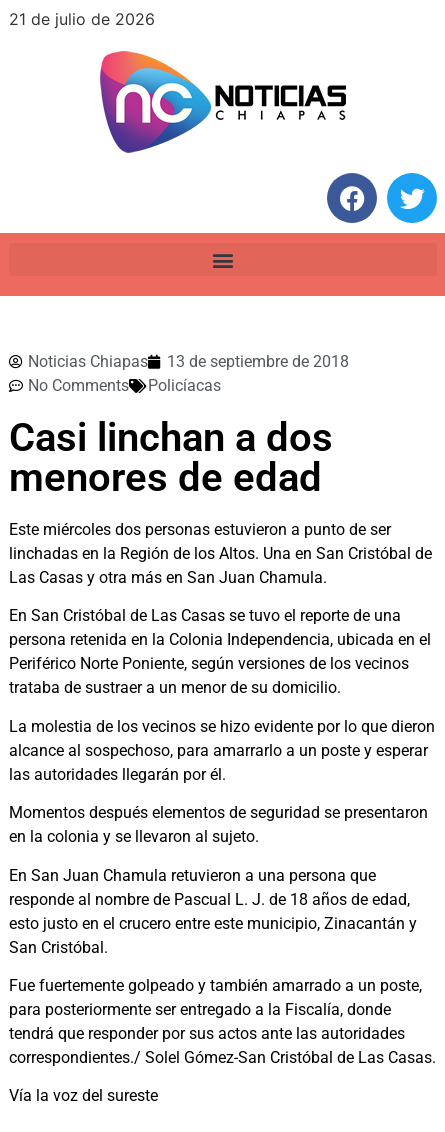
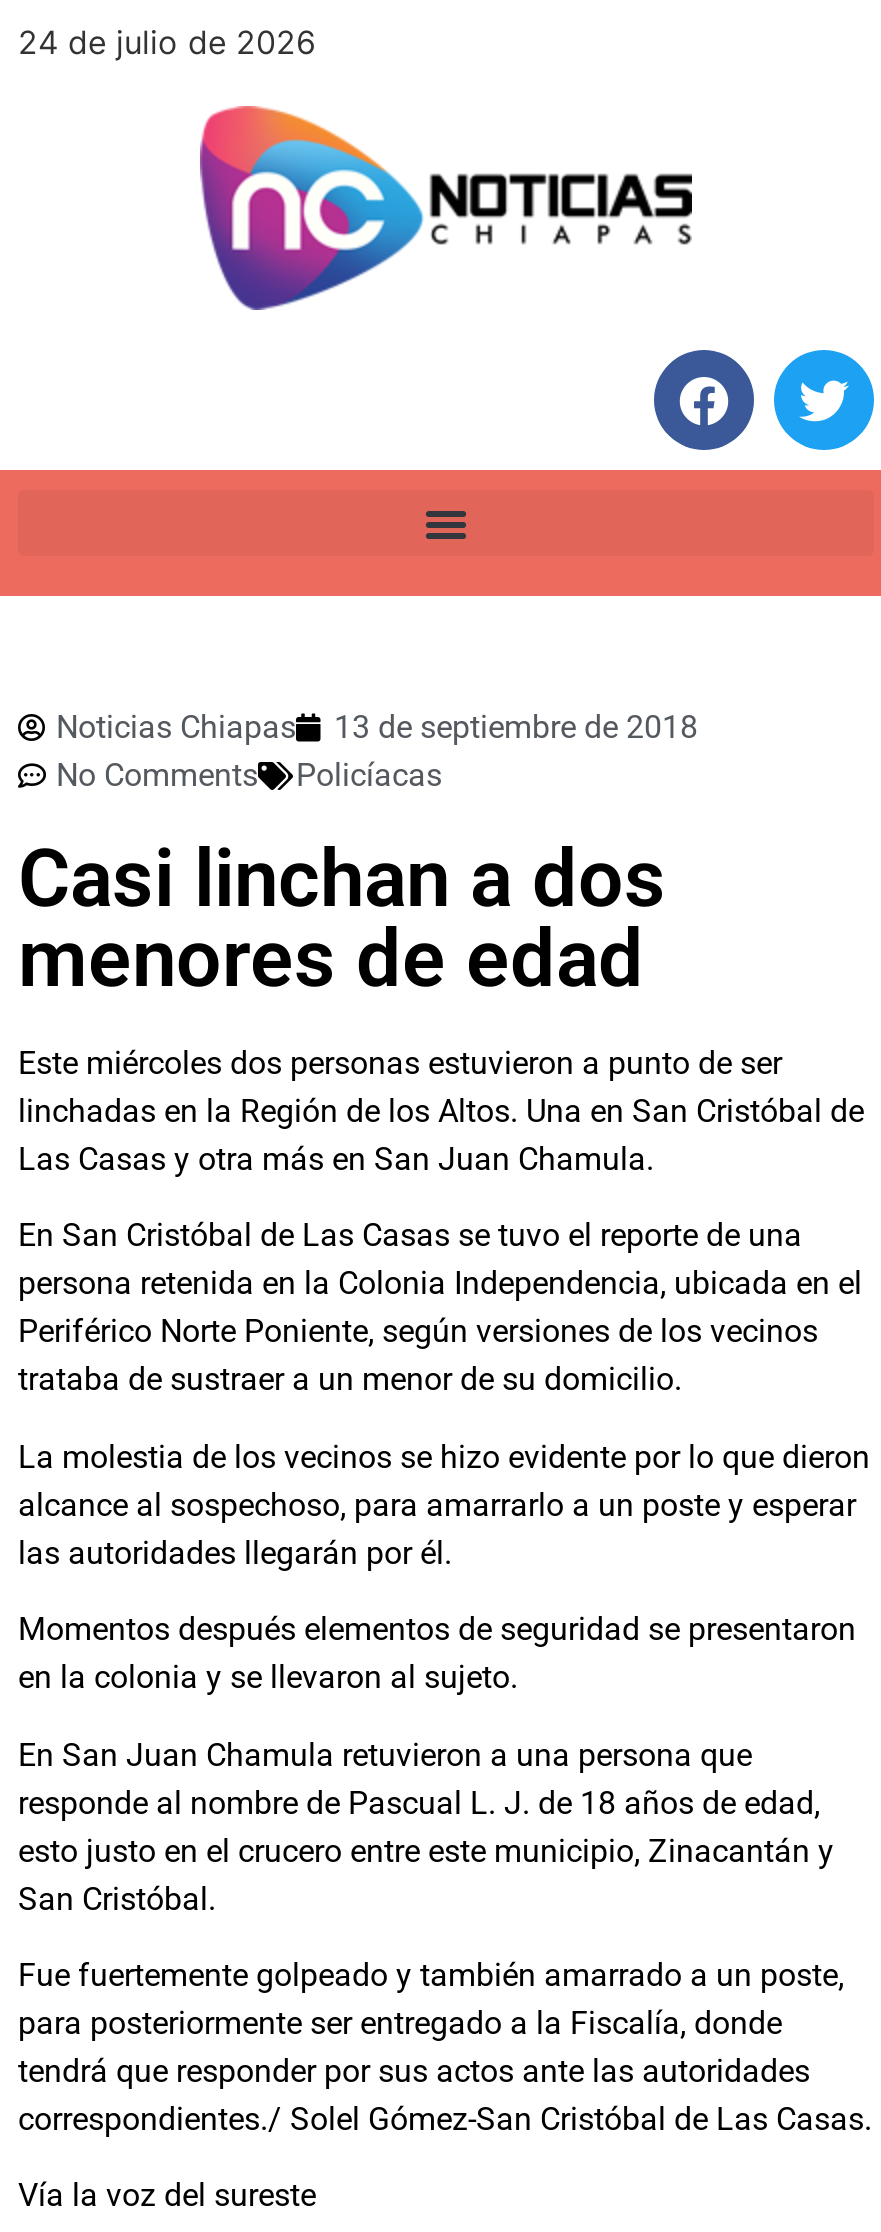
[9,9,155,29] 21 de julio de 2026 -> [18,22,316,62] 24 de julio de 2026

